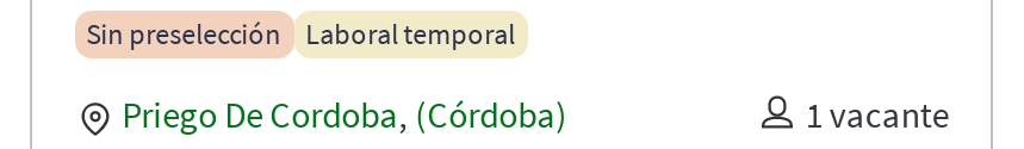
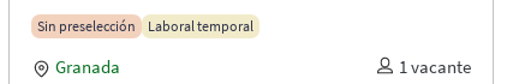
[122,92,568,138] Priego De Cordoba, (Córdoba) -> [55,55,120,78] Granada

